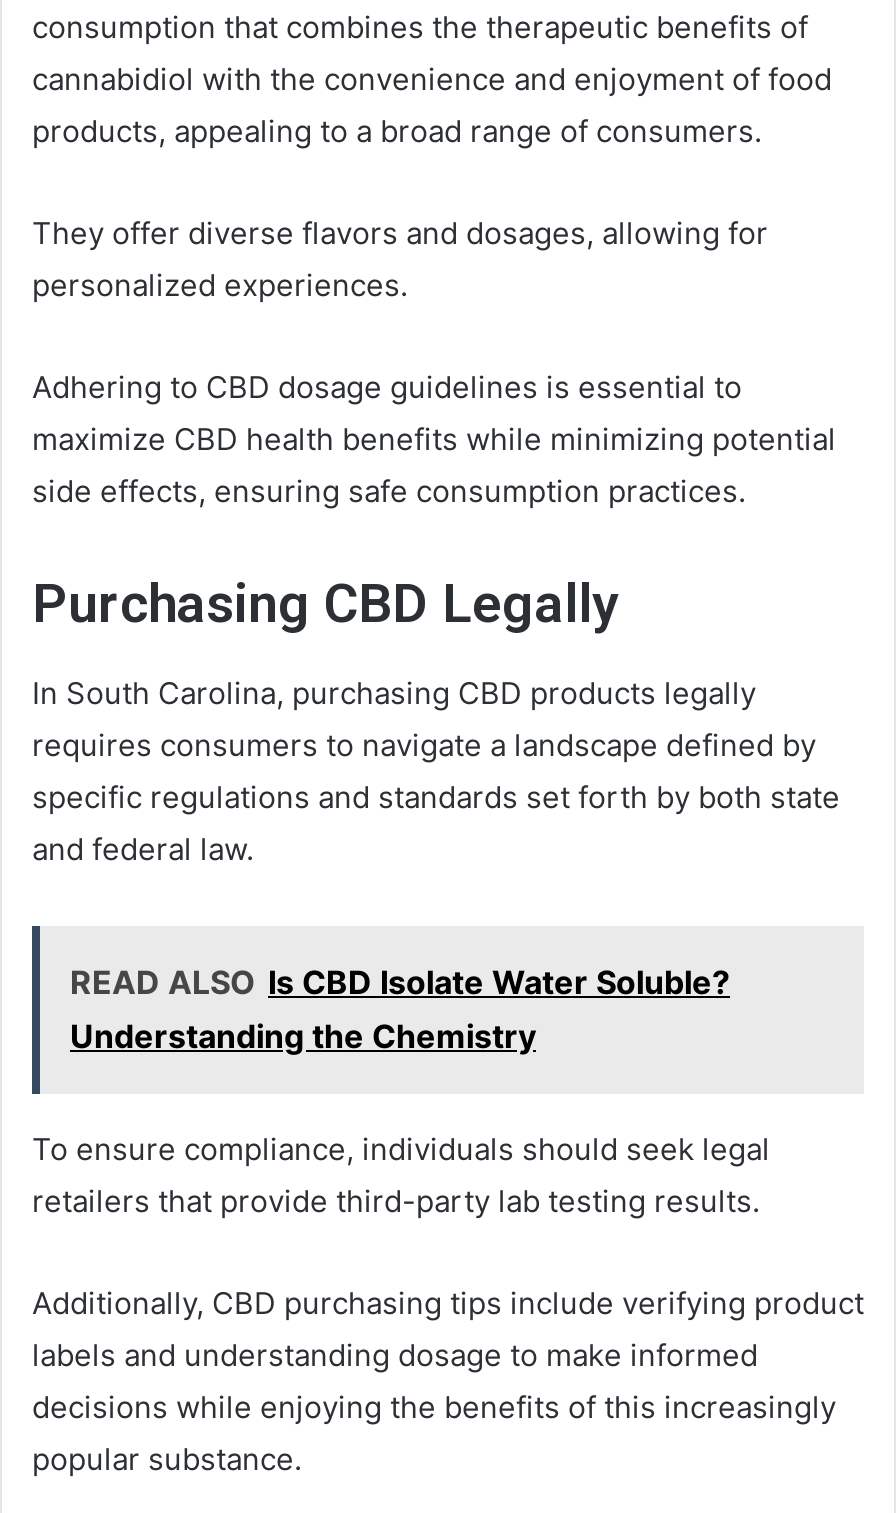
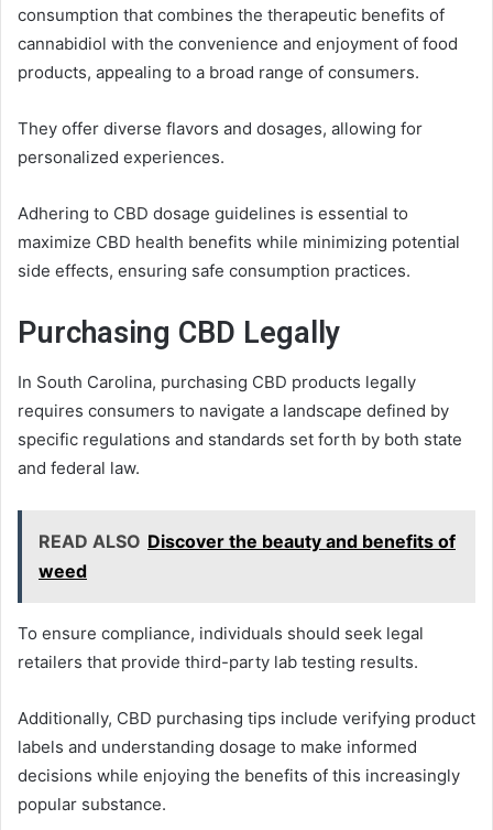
[70,963,730,1057] READ ALSO Is CBD Isolate Water Soluble? | Understanding the Chemistry -> [39,531,456,582] READ ALSO Discover the beauty and benefits of | weed

